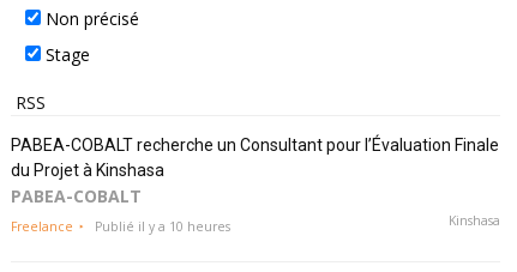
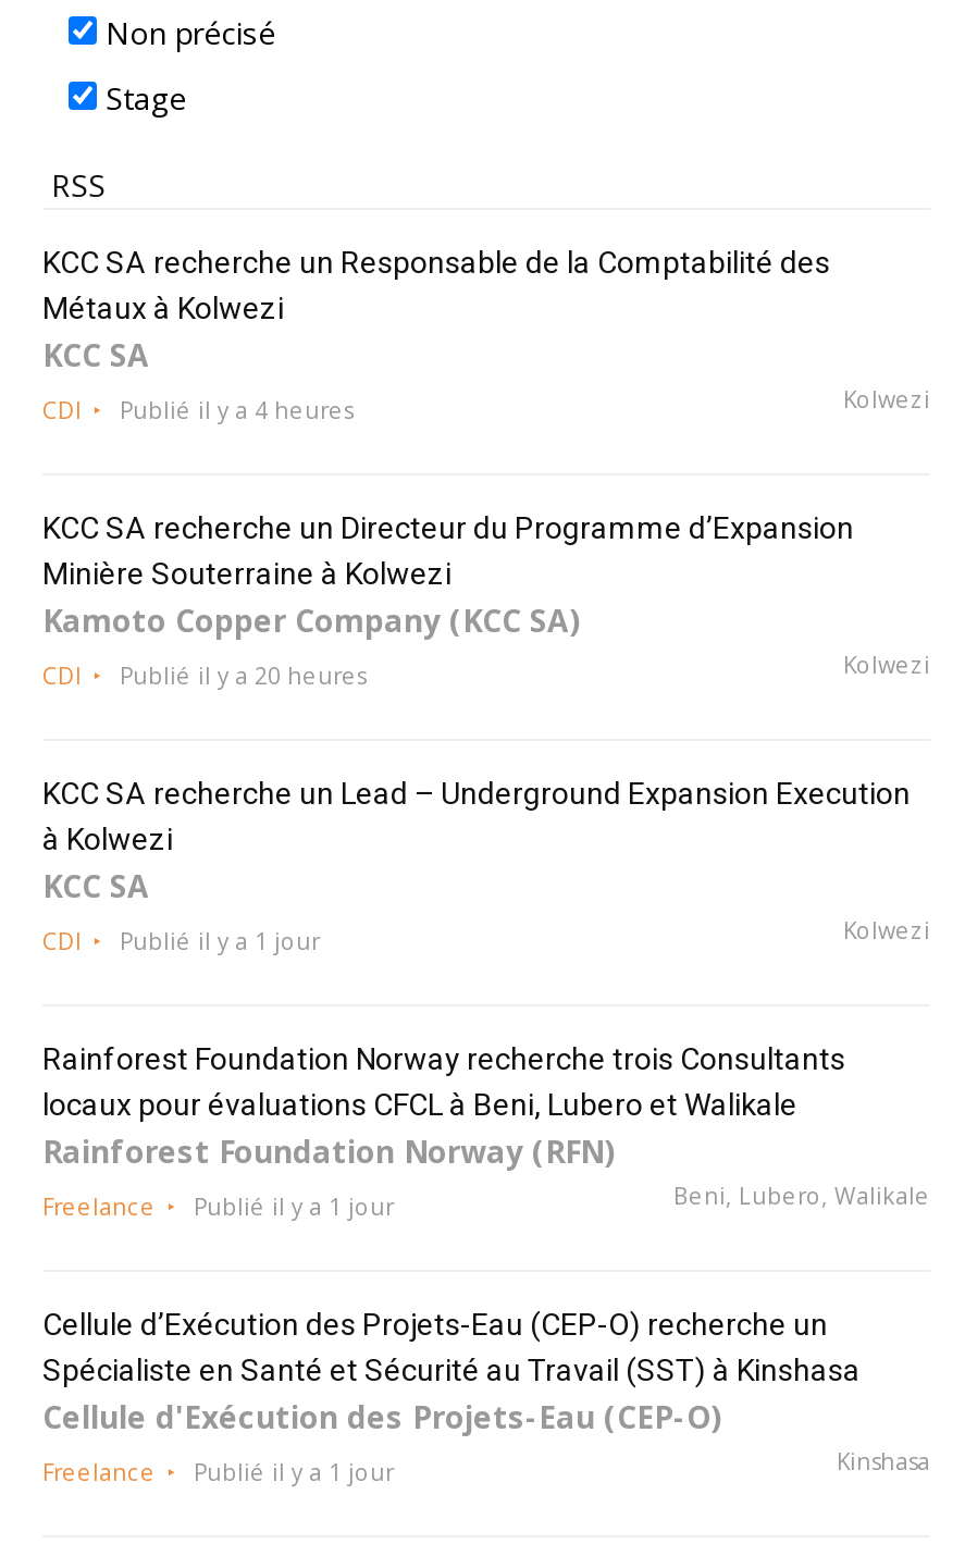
[11,135,499,207] PABEA-COBALT recherche un Consultant pour l’Évaluation Finale | du Projet à Kinshasa | PABEA-COBALT -> [42,245,930,1437] KCC SA recherche un Responsable de la Comptabilité des | Métaux à Kolwezi | KCC SA | Kolwezi | CDI | Publié il y a 4 heures | KCC SA recherche un Directeur du Programme d’Expansion | Minière Souterraine à Kolwezi | Kamoto Copper Company (KCC SA) | Kolwezi | CDI | Publié il y a 20 heures | KCC SA recherche un Lead – Underground Expansion Execution | à Kolwezi | KCC SA | Kolwezi | CDI | Publié il y a 1 jour | Rainforest Foundation Norway recherche trois Consultants | locaux pour évaluations CFCL à Beni, Lubero et Walikale | Rainforest Foundation Norway (RFN) | Beni, Lubero, Walikale | Freelance | Publié il y a 1 jour | Cellule d’Exécution des Projets-Eau (CEP-O) recherche un | Spécialiste en Santé et Sécurité au Travail (SST) à Kinshasa | Cellule d'Exécution des Projets-Eau (CEP-O)
[94,218,230,235] Publié il y a 10 heures -> [194,1457,394,1487] Publié il y a 1 jour

